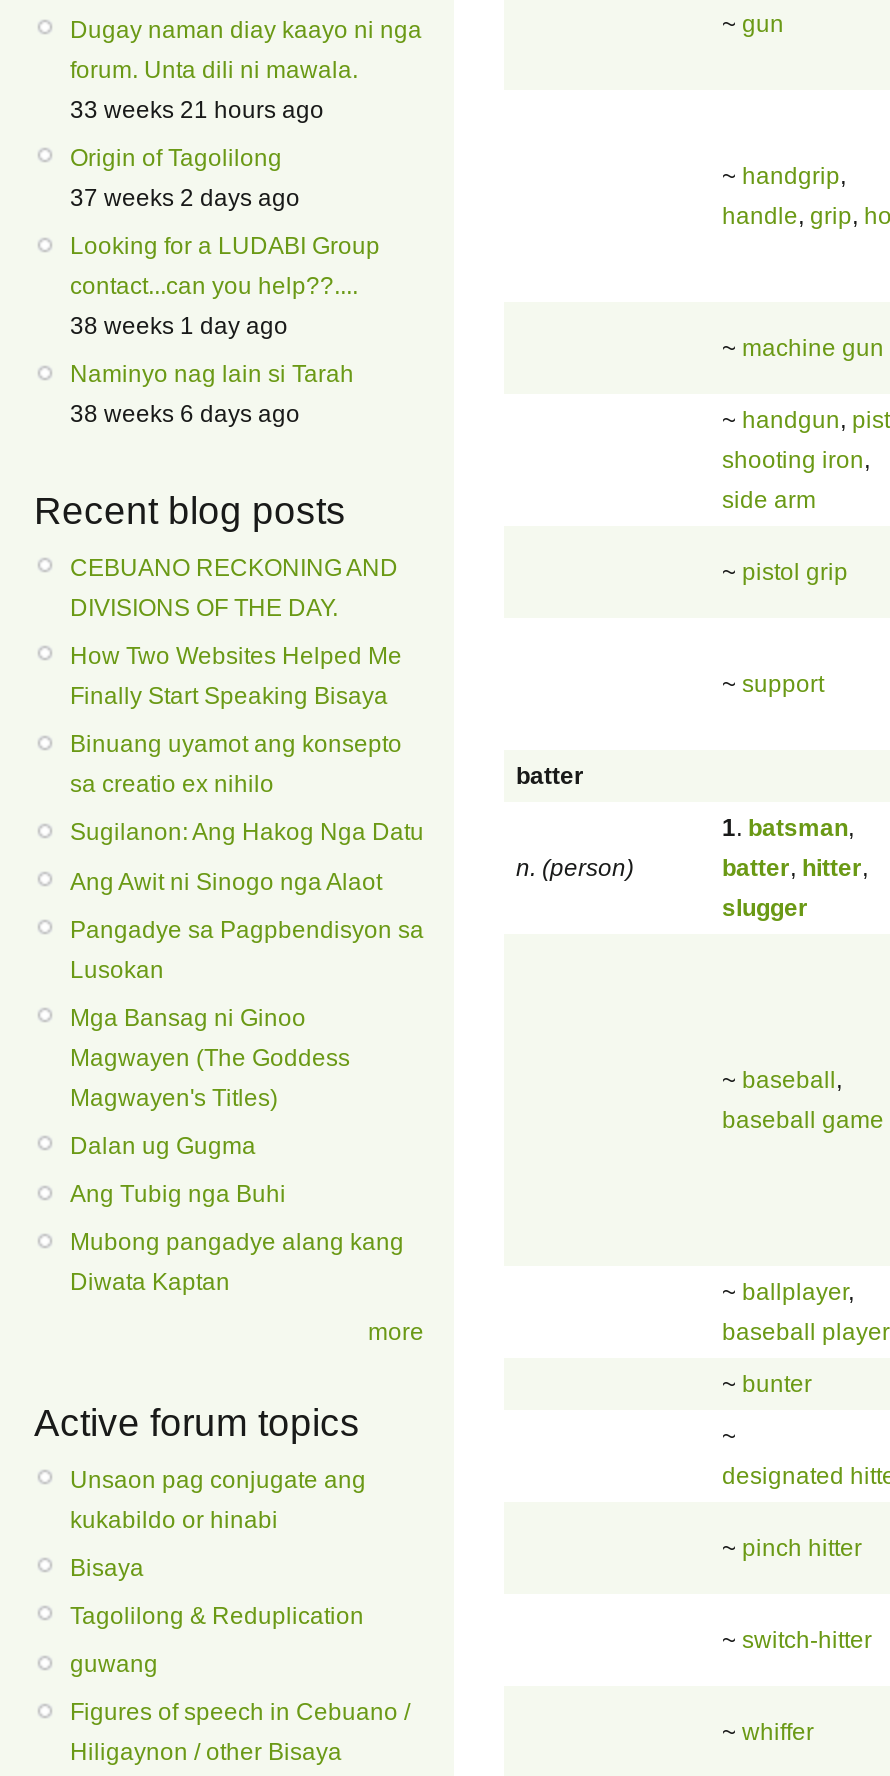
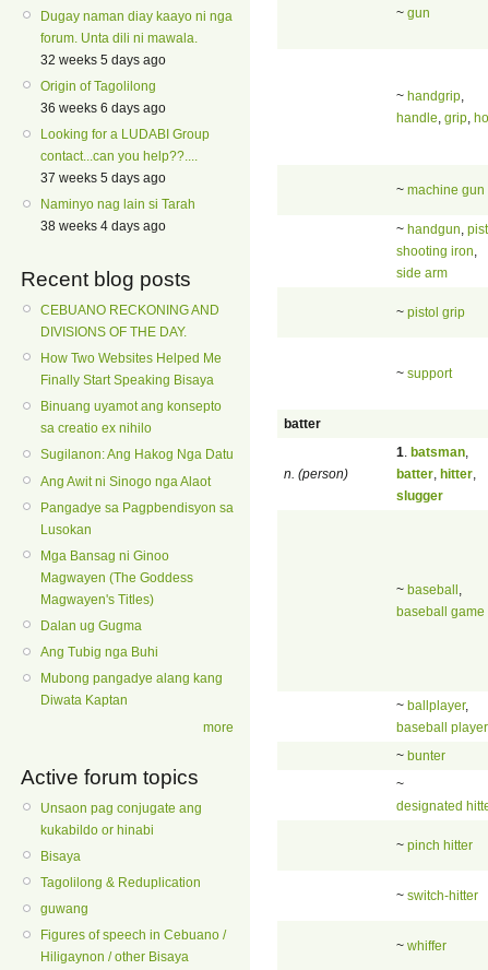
[70,96,324,124] 33 weeks 21 hours ago -> [40,52,166,68] 32 weeks 5 days ago
[70,184,300,212] 37 weeks 2 days ago -> [40,100,166,116] 36 weeks 6 days ago
[70,312,288,340] 38 weeks 1 day ago -> [40,171,166,186] 37 weeks 5 days ago
[70,401,300,429] 38 weeks 6 days ago -> [40,219,166,234] 38 weeks 4 days ago

